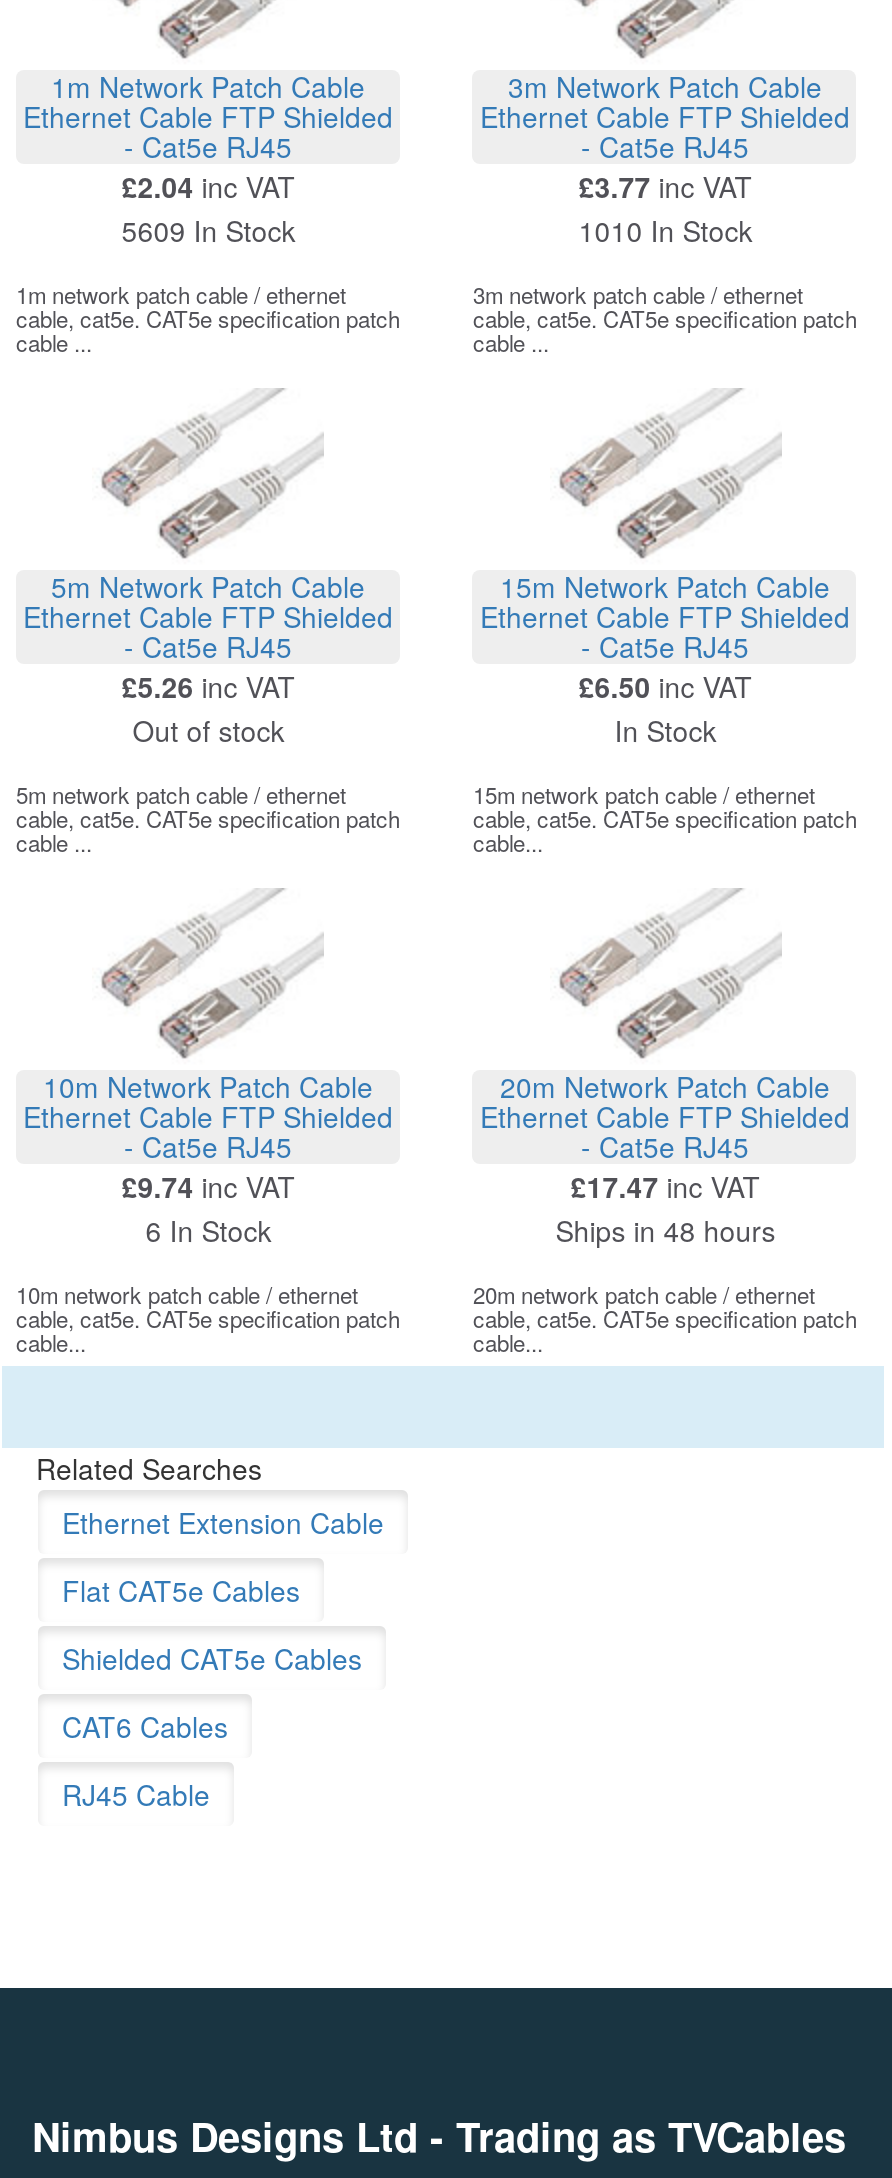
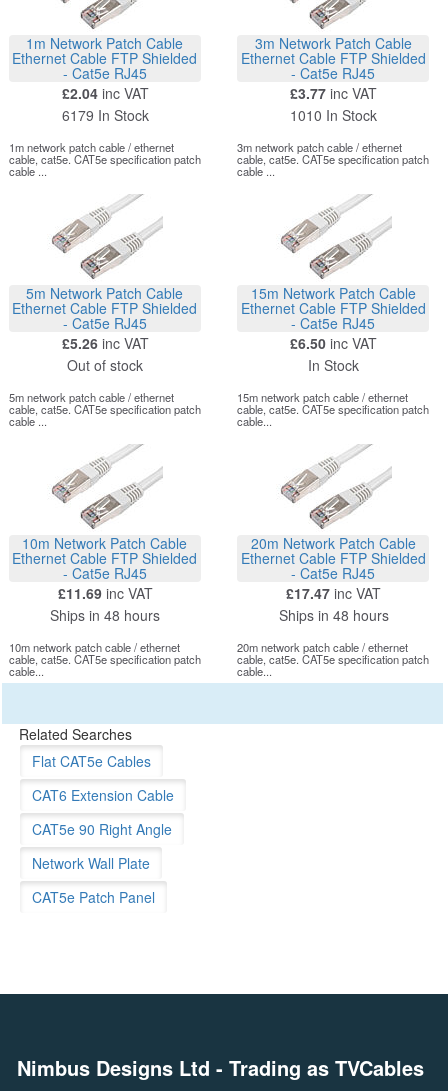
[122,210,296,250] 5609 In Stock -> [62,105,149,125] 6179 In Stock
[122,1166,296,1250] £9.74 inc VAT | 6 In Stock -> [50,583,160,625] £11.69 inc VAT | Ships in 48 hours
[62,1502,384,1542] Ethernet Extension Cable -> none
moved [62,1570,300,1610] -> [32,751,151,771]: Flat CAT5e Cables
[62,1638,362,1814] Shielded CAT5e Cables | CAT6 Cables | RJ45 Cable -> [32,785,174,907] CAT6 Extension Cable | CAT5e 90 Right Angle | Network Wall Plate | CAT5e Patch Panel

